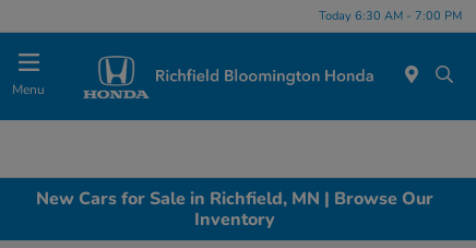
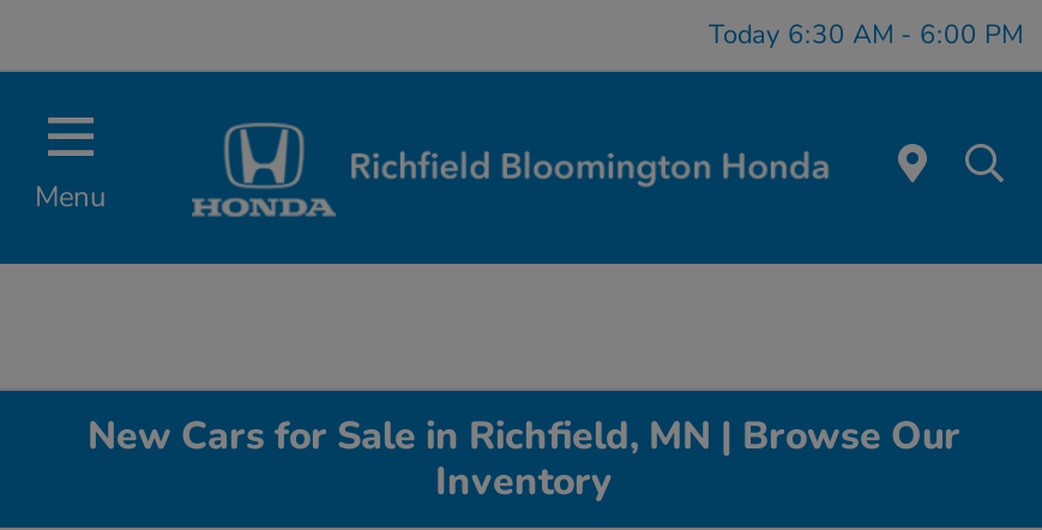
[319,7,462,23] Today 6:30 AM - 7:00 PM -> [709,16,1023,52] Today 6:30 AM - 6:00 PM

